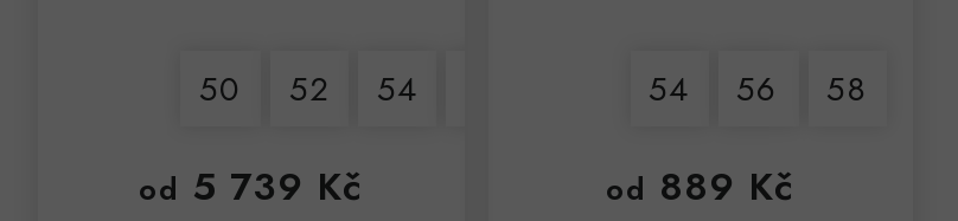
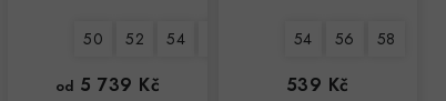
[606,159,794,213] od 889 Kč -> [286,72,349,97] 539 Kč

